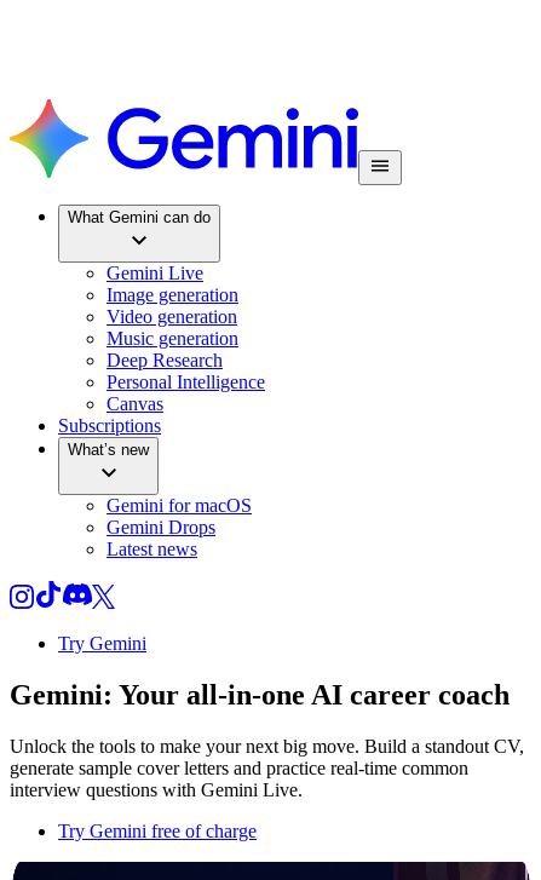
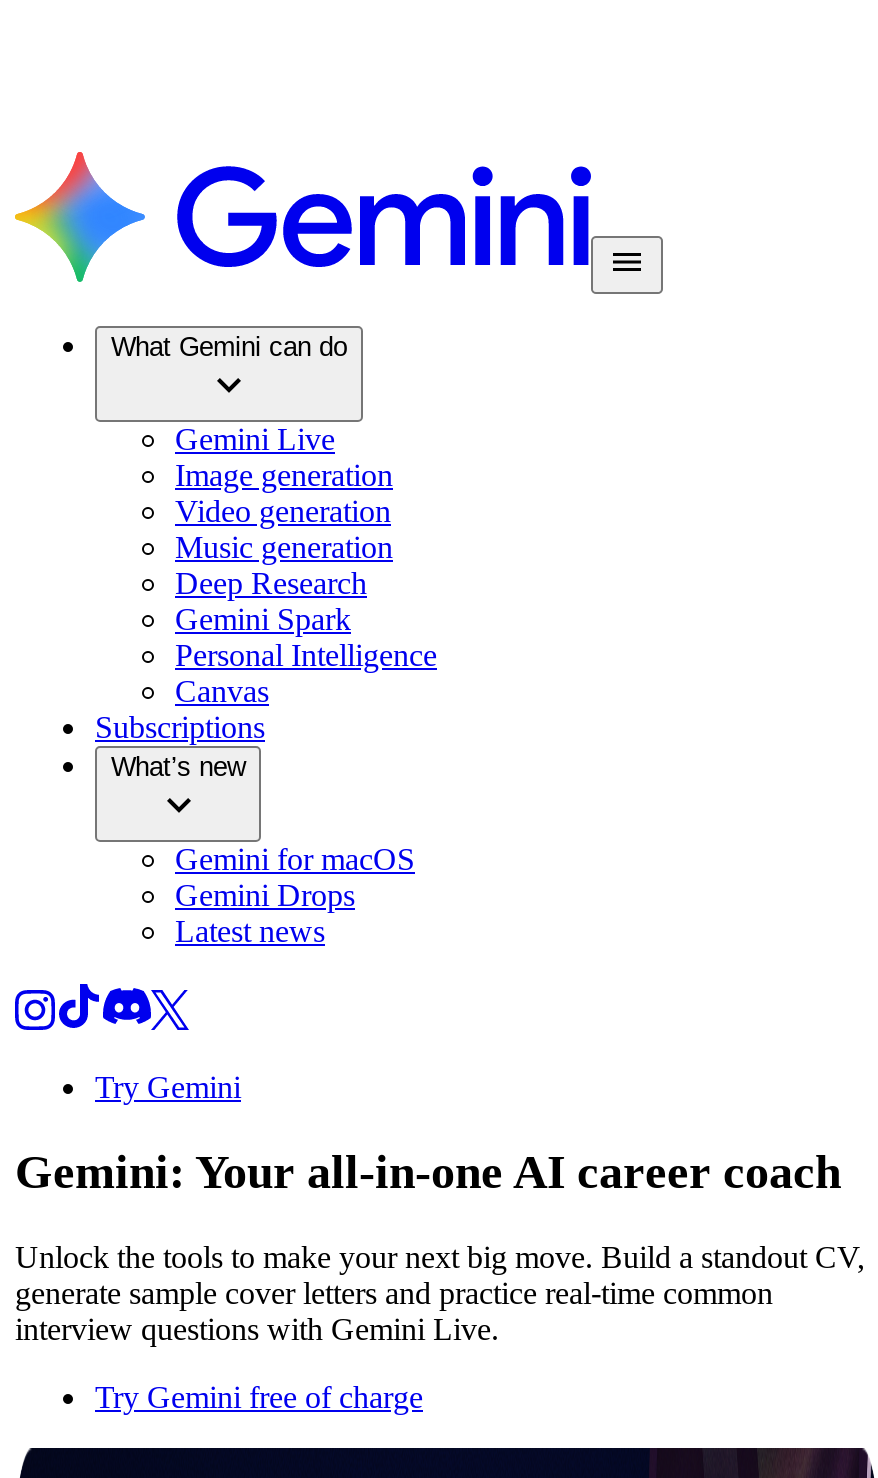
none -> [175,602,351,636] Gemini Spark

